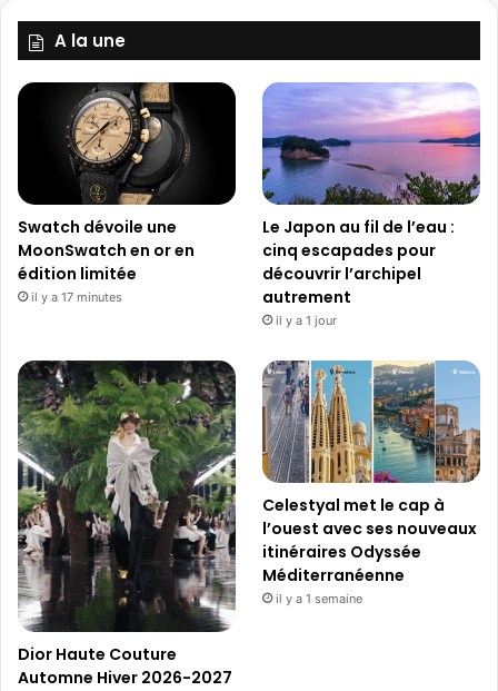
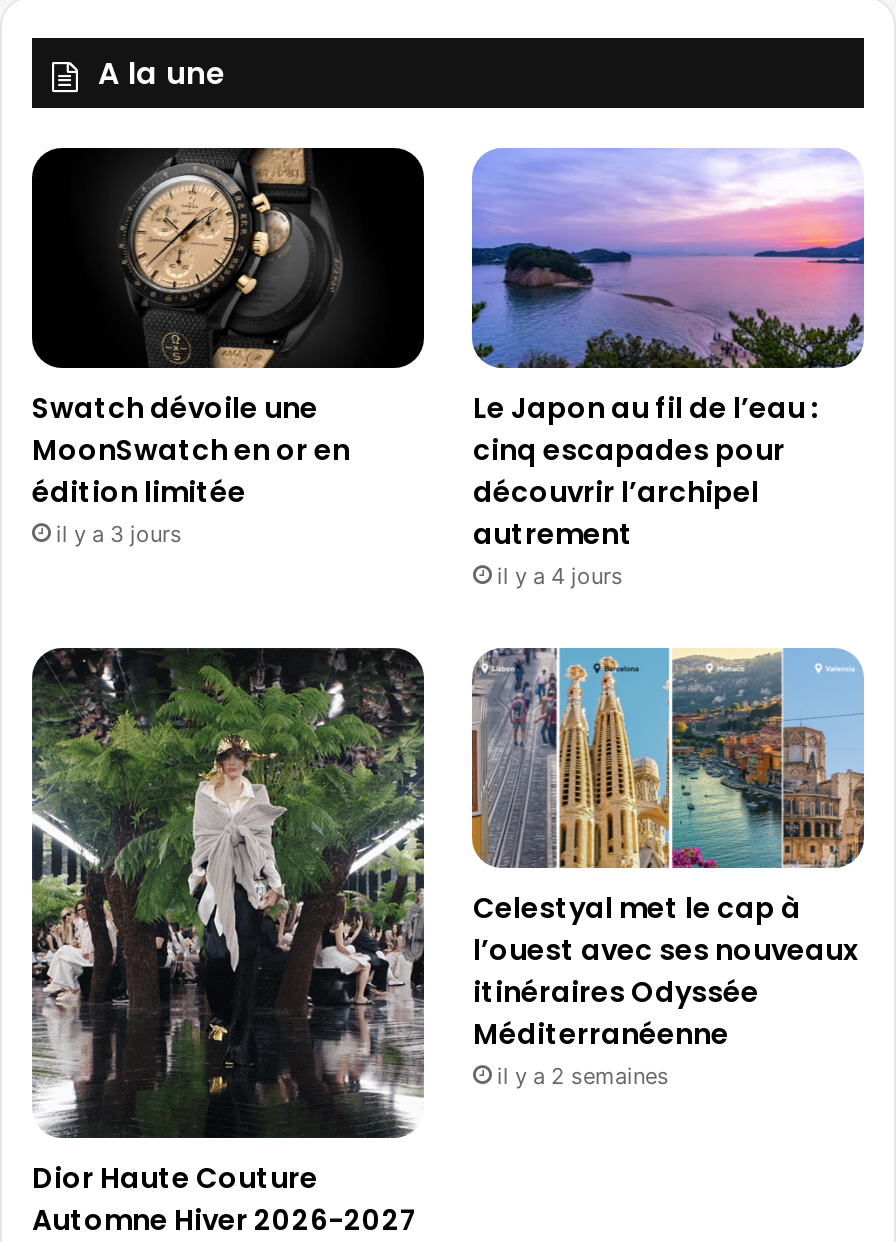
[31,289,122,305] il y a 17 minutes -> [56,520,182,548] il y a 3 jours
[276,312,337,328] il y a 1 jour -> [497,562,623,590] il y a 4 jours
[276,591,363,607] il y a 1 semaine -> [497,1062,669,1090] il y a 2 semaines

